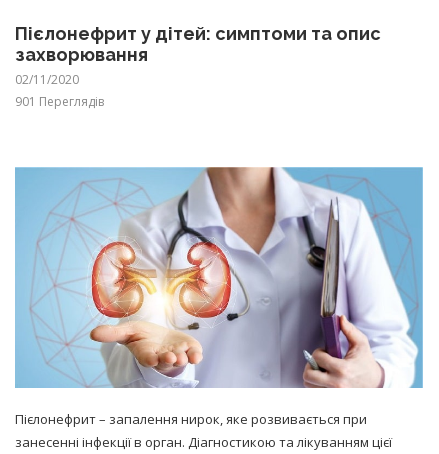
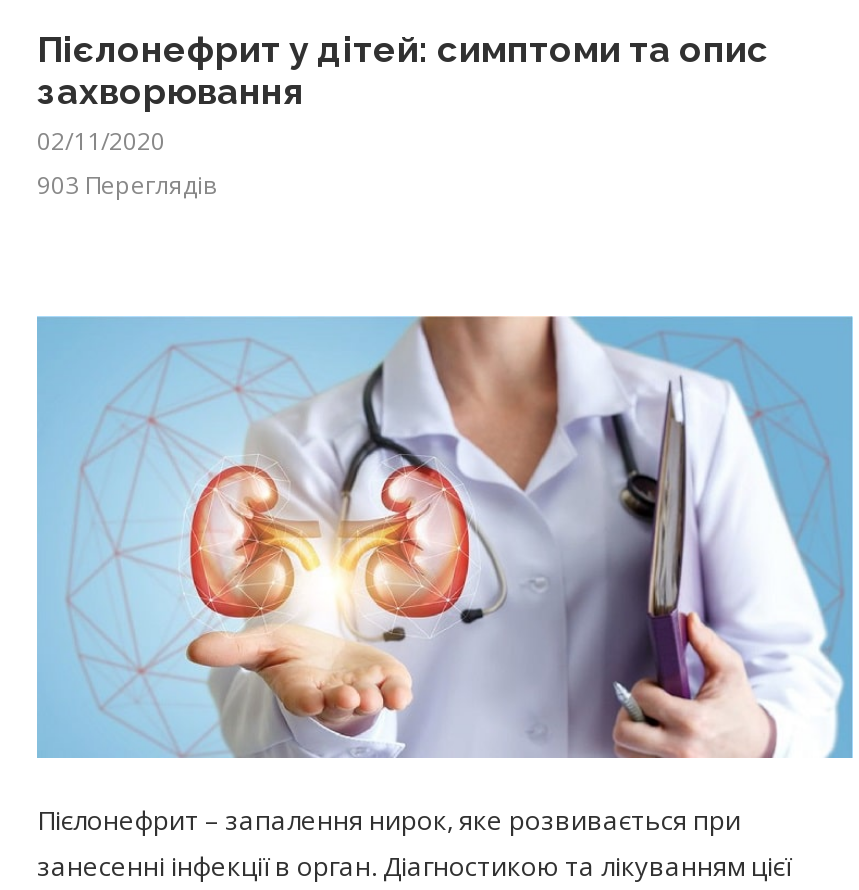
[15,93,104,110] 901 Переглядів -> [37,168,215,202] 903 Переглядів

